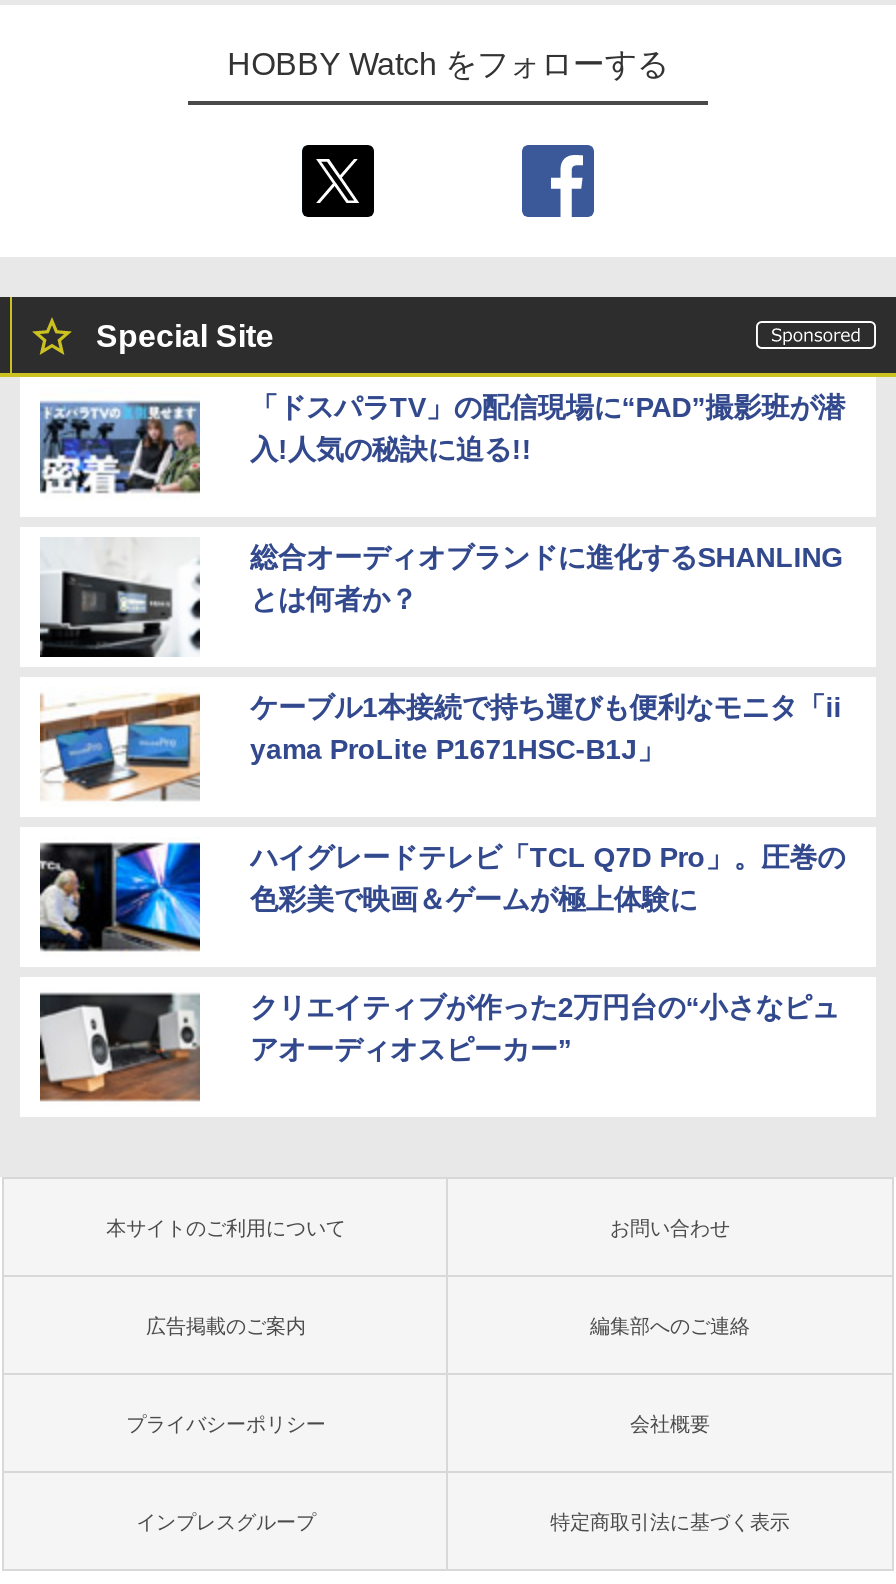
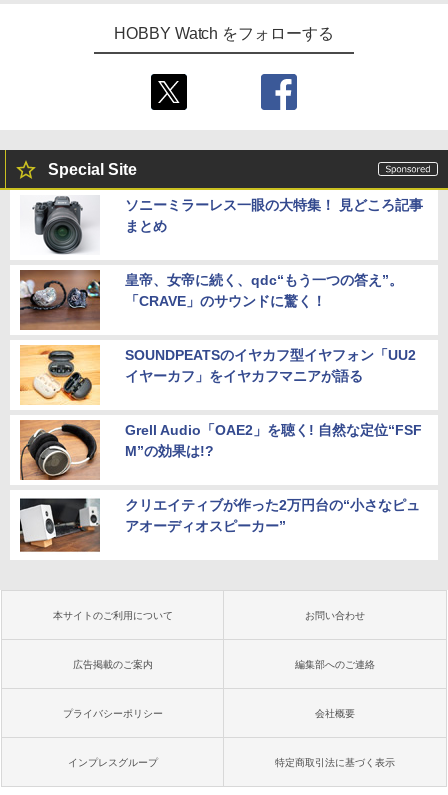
[38,389,845,505] [image] | 「ドスパラTV」の配信現場に“PAD”撮影班が潜 | 入!人気の秘訣に迫る!! -> [20,195,423,255] [image] | ソニーミラーレス一眼の大特集！ 見どころ記事 | まとめ
[38,537,843,659] [image] | 総合オーディオブランドに進化するSHANLING | とは何者か？ -> [19,269,403,331] [image] | 皇帝、女帝に続く、qdc“もう一つの答え”。 | 「CRAVE」のサウンドに驚く！
[38,687,841,805] [image] | ケーブル1本接続で持ち運びも便利なモニタ「ii | yama ProLite P1671HSC-B1J」 -> [19,344,416,406] [image] | SOUNDPEATSのイヤカフ型イヤフォン「UU2 | イヤーカフ」をイヤカフマニアが語る
[38,837,845,957] [image] | ハイグレードテレビ「TCL Q7D Pro」。圧巻の | 色彩美で映画＆ゲームが極上体験に -> [19,419,422,481] [image] | Grell Audio「OAE2」を聴く! 自然な定位“FSF | M”の効果は!?

